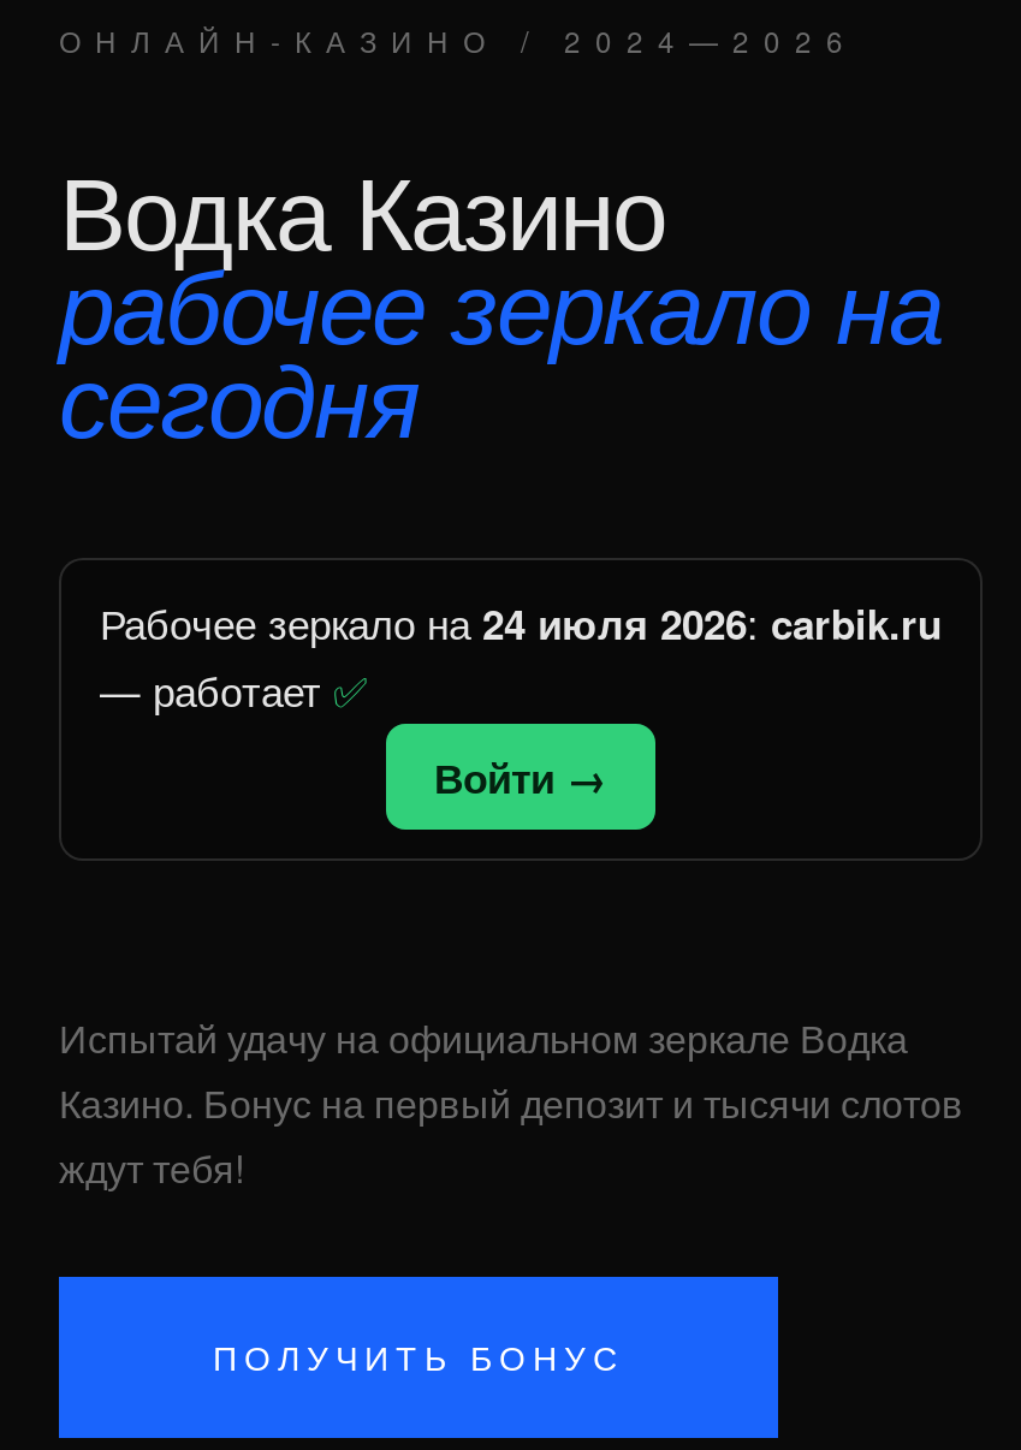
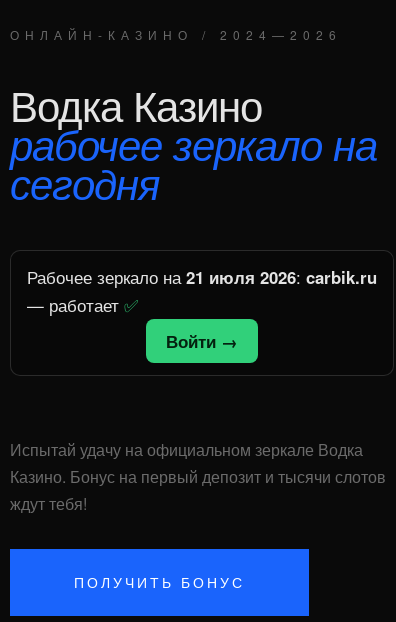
[100,593,942,651] Рабочее зеркало на 24 июля 2026: carbik.ru -> [27,265,377,289] Рабочее зеркало на 21 июля 2026: carbik.ru

